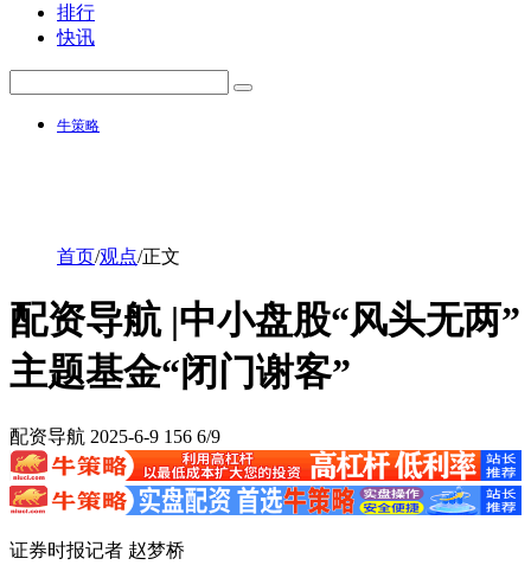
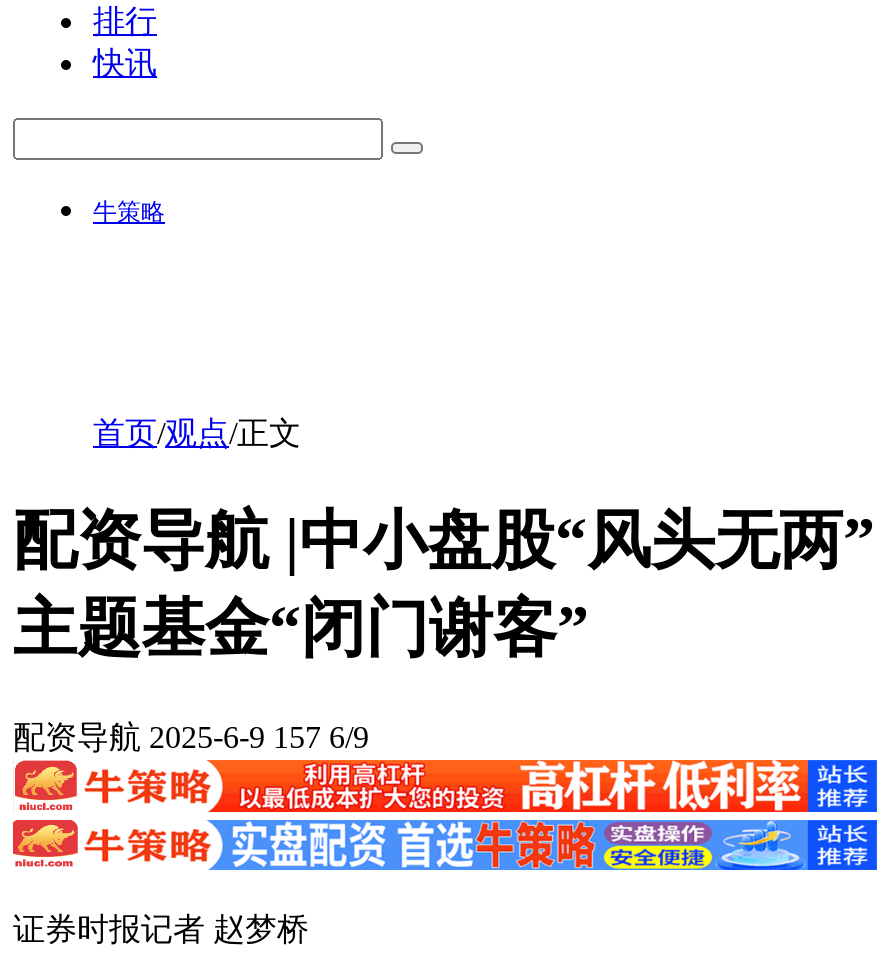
[9,426,220,446] 配资导航 2025-6-9 156 6/9 -> [13,720,369,754] 配资导航 2025-6-9 157 6/9

